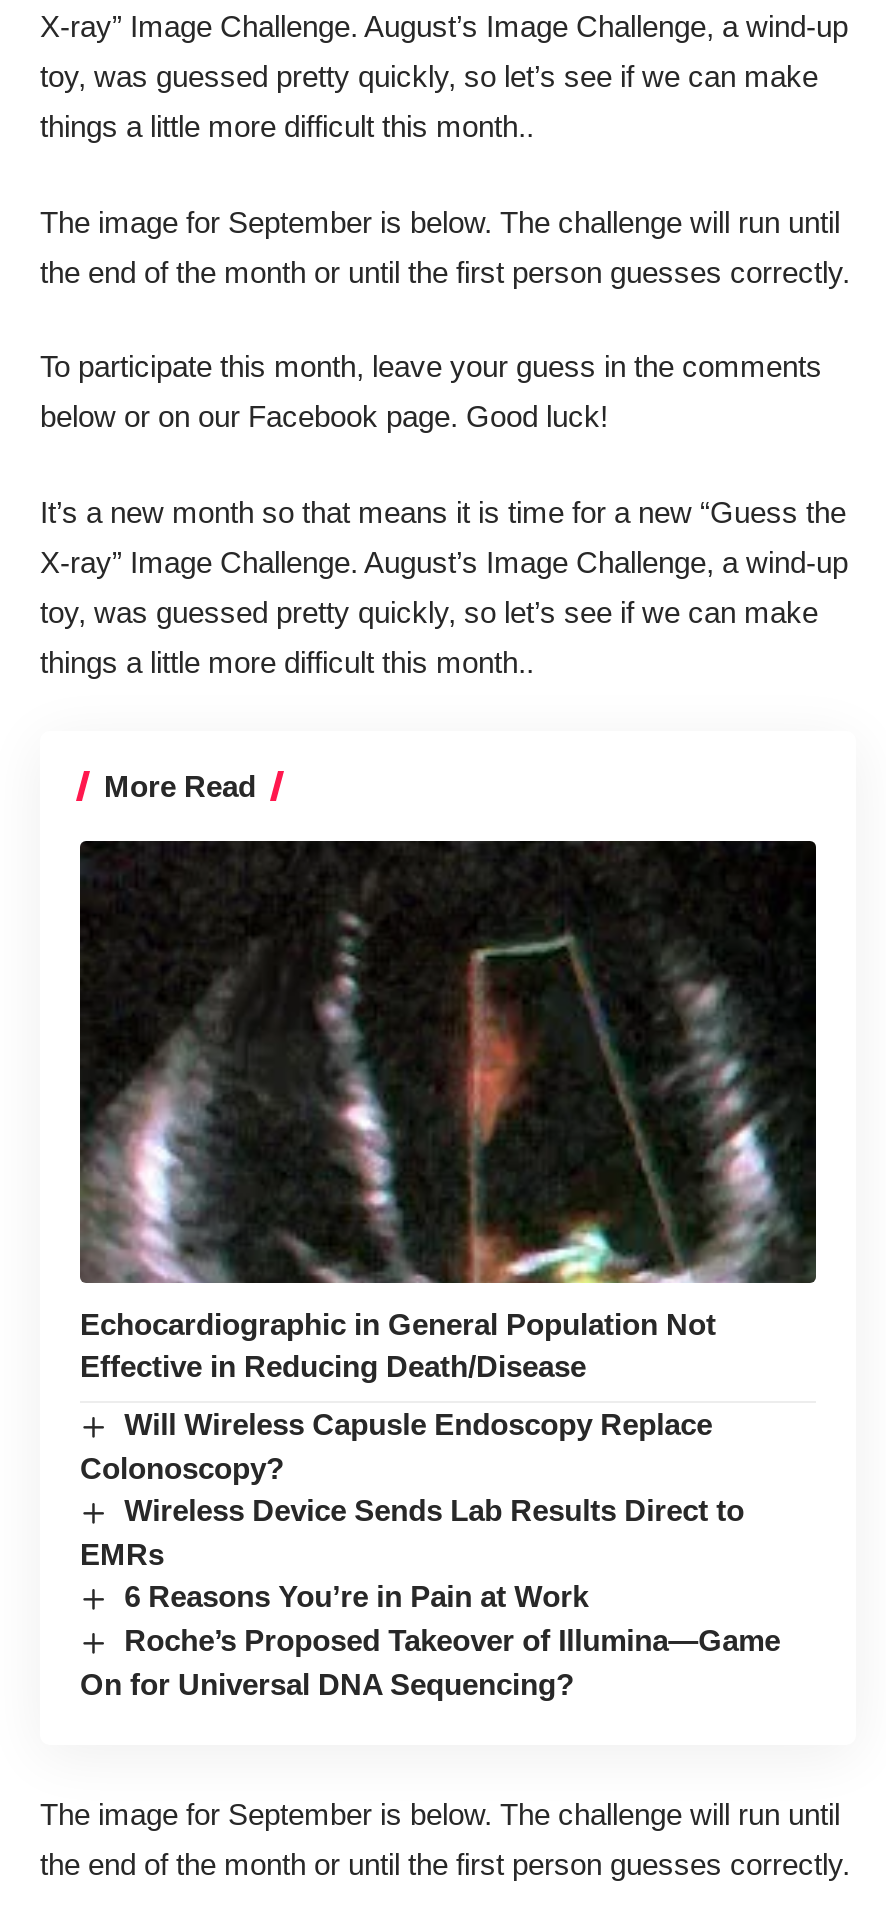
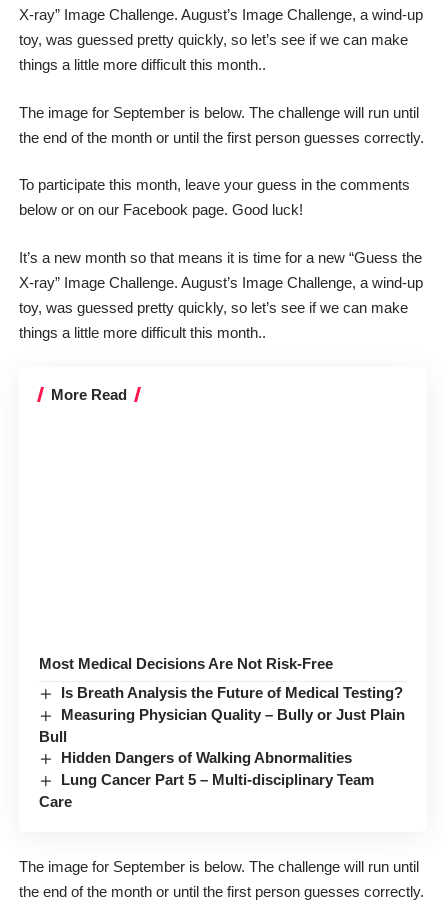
[78,839,818,1285] [image] -> none
[80,1307,716,1383] Echocardiographic in General Population Not | Effective in Reducing Death/Disease -> [39,655,333,672] Most Medical Decisions Are Not Risk-Free
[80,1407,780,1701] Will Wireless Capusle Endoscopy Replace | Colonoscopy? | Wireless Device Sends Lab Results Direct to | EMRs | 6 Reasons You’re in Pain at Work | Roche’s Proposed Takeover of Illumina—Game | On for Universal DNA Sequencing? -> [39,684,405,810] Is Breath Analysis the Future of Medical Testing? | Measuring Physician Quality – Bully or Just Plain | Bull | Hidden Dangers of Walking Abnormalities | Lung Cancer Part 5 – Multi-disciplinary Team | Care

